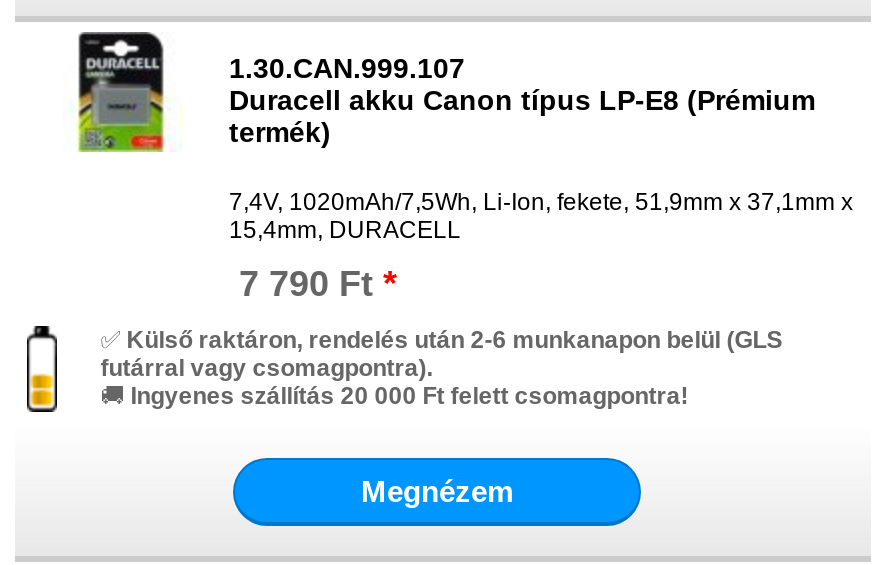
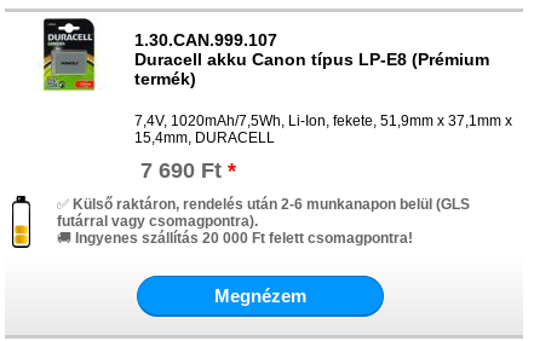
[239,264,397,304] 7 790 Ft * -> [140,158,236,183] 7 690 Ft *

